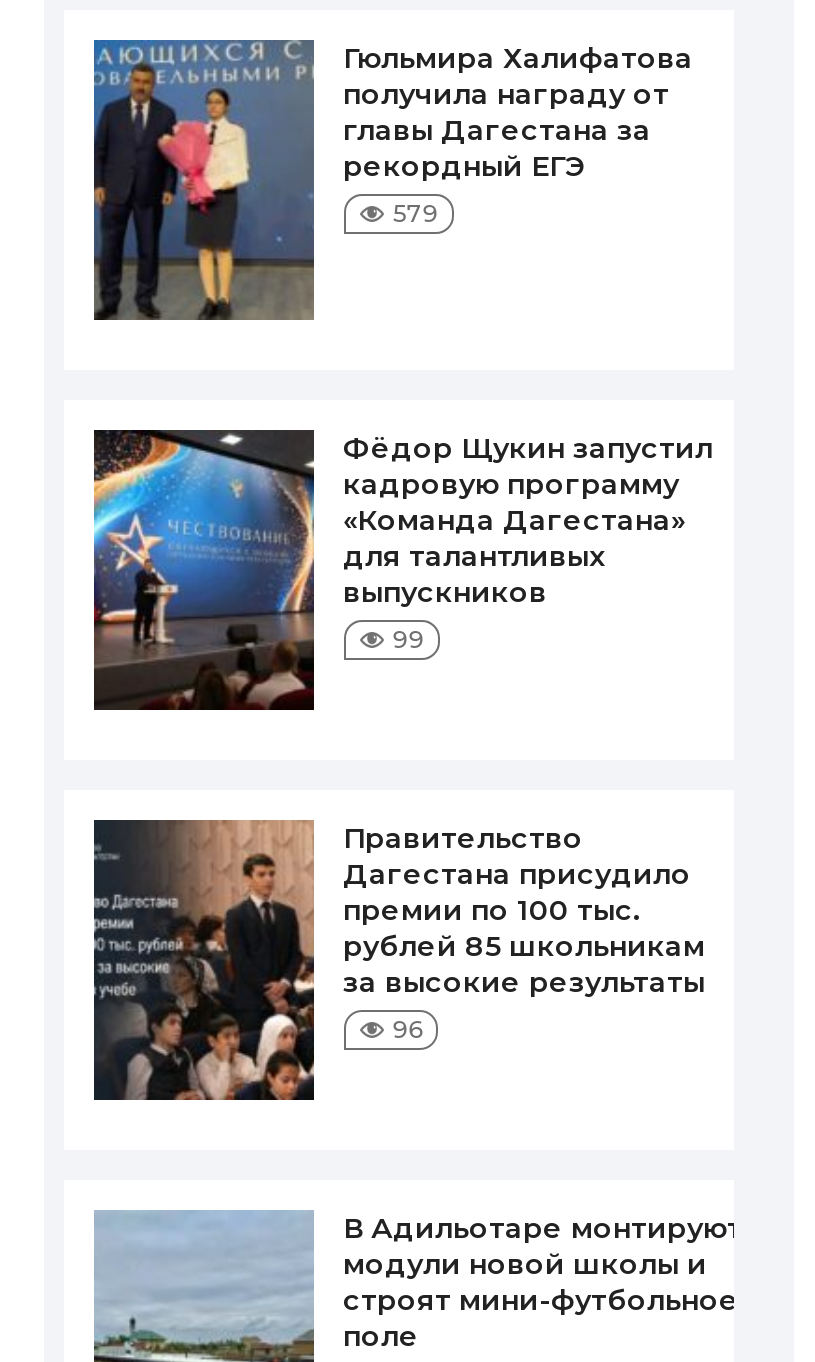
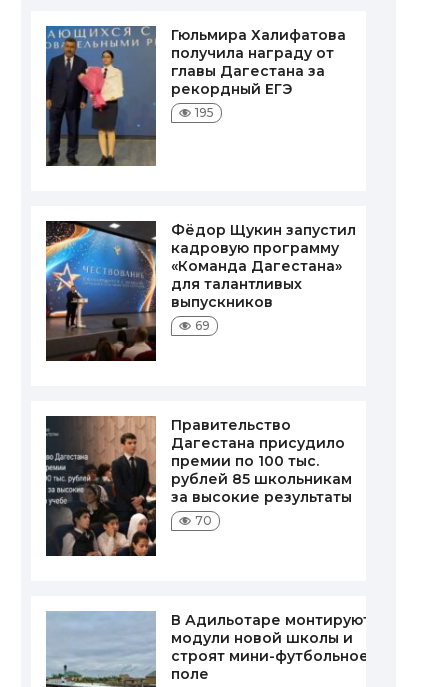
[392,198,438,228] 579 -> [195,105,214,120] 195
[392,624,424,654] 99 -> [195,318,210,333] 69
[392,1014,422,1044] 96 -> [195,513,212,528] 70

